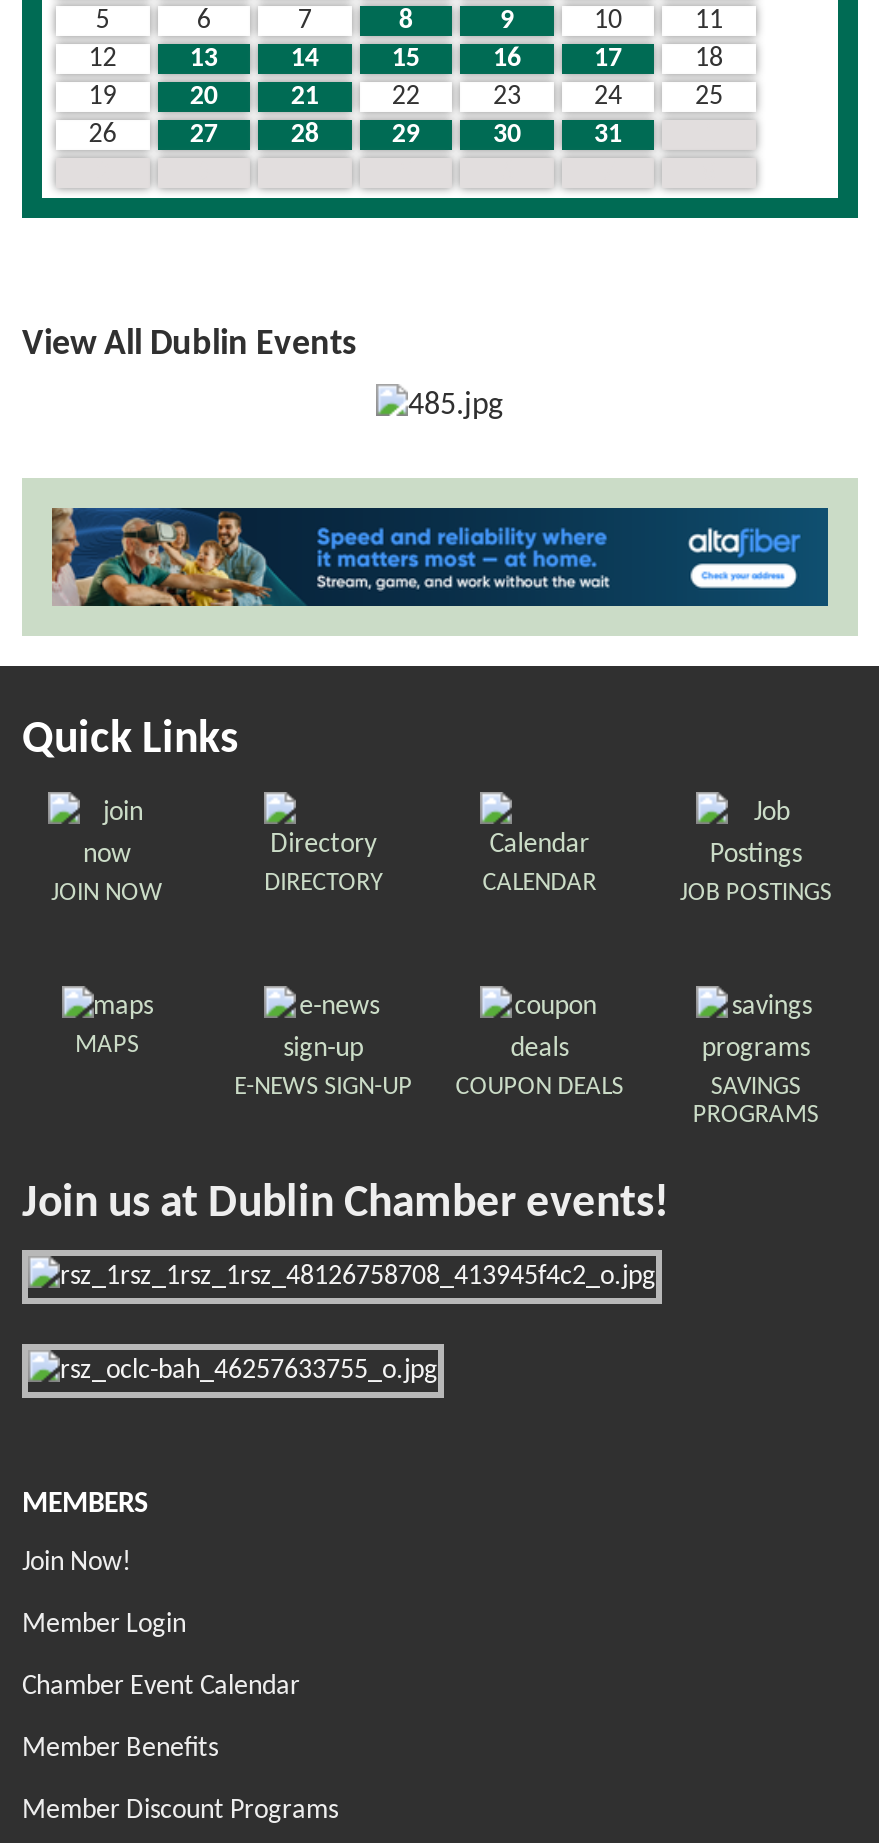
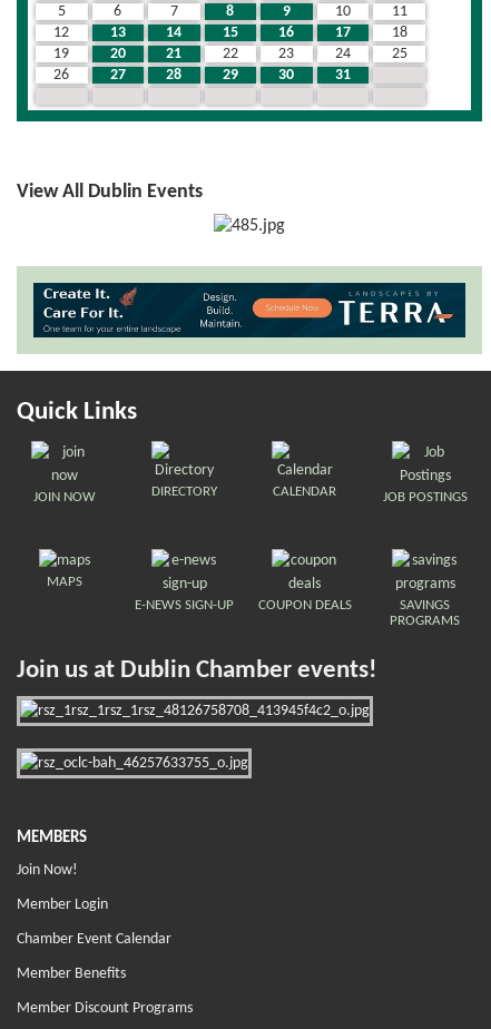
[50,508,828,608] [image] -> [32,282,465,339] [image]

